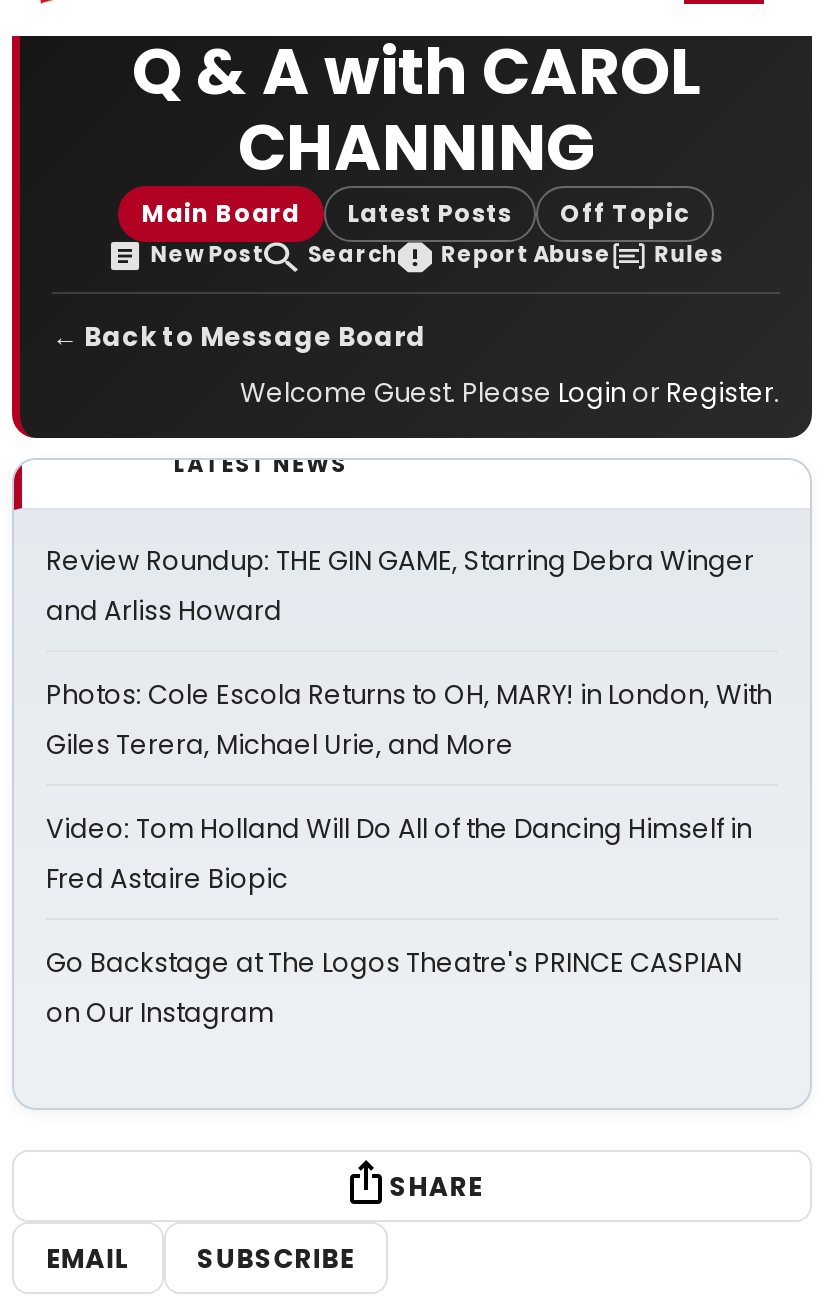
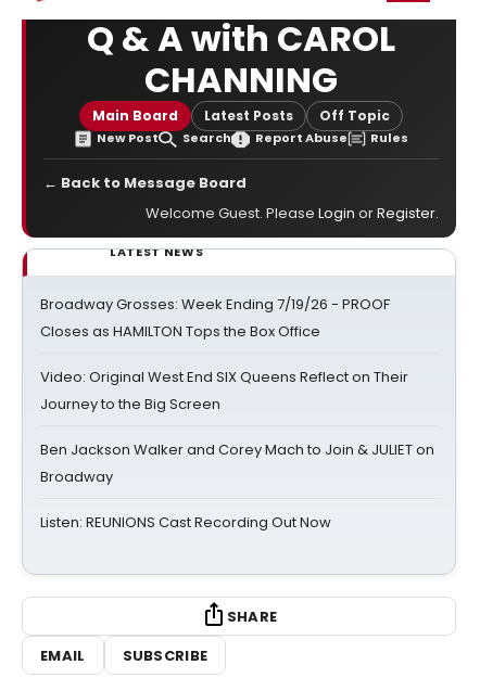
[46,542,754,630] Review Roundup: THE GIN GAME, Starring Debra Winger | and Arliss Howard -> [40,294,390,342] Broadway Grosses: Week Ending 7/19/26 - PROOF | Closes as HAMILTON Tops the Box Office
[46,676,772,764] Photos: Cole Escola Returns to OH, MARY! in London, With | Giles Terera, Michael Urie, and More -> [40,367,408,414] Video: Original West End SIX Queens Reflect on Their | Journey to the Big Screen
[46,810,752,898] Video: Tom Holland Will Do All of the Dancing Himself in | Fred Astaire Biopic -> [40,439,434,487] Ben Jackson Walker and Corey Mach to Join & JULIET on | Broadway
[46,944,742,1032] Go Backstage at The Logos Theatre's PRINCE CASPIAN | on Our Instagram -> [40,512,331,533] Listen: REUNIONS Cast Recording Out Now

